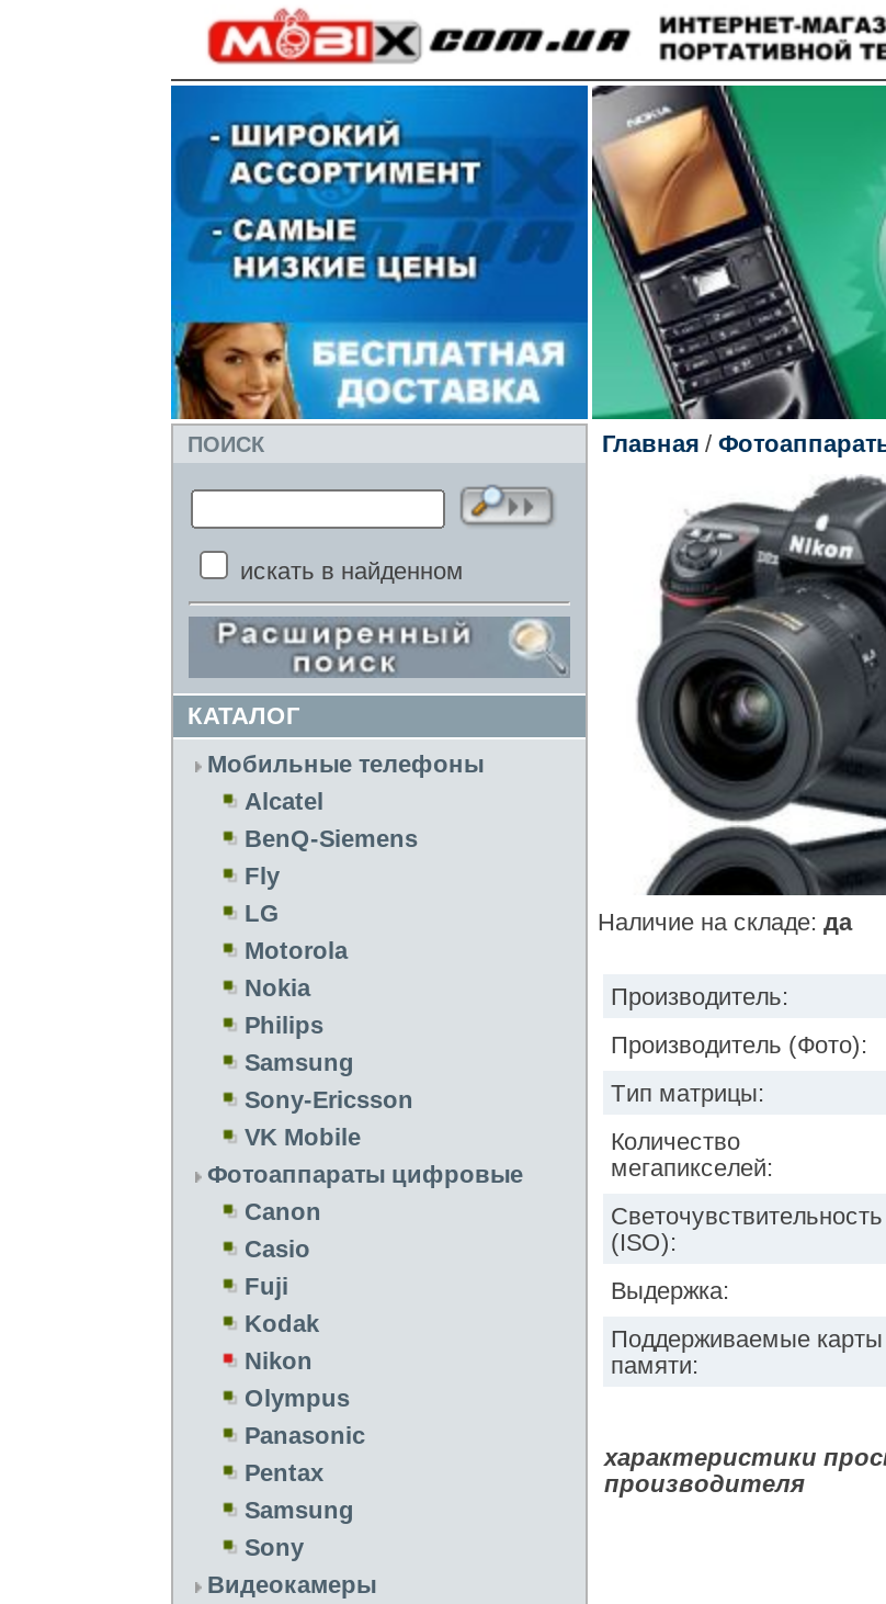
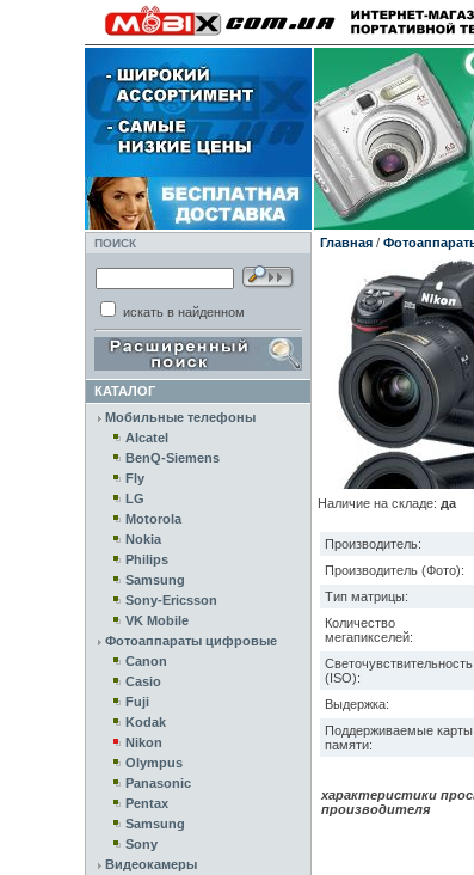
[590,83,879,421] [image] -> [313,48,470,231] [image]

